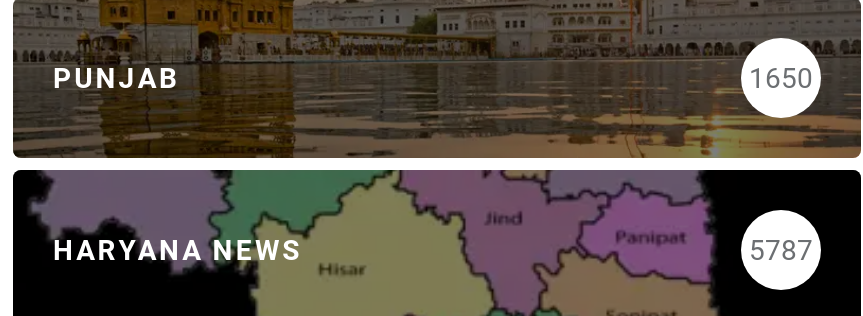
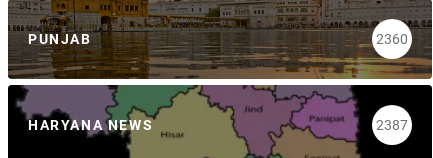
[749,61,813,93] 1650 -> [376,31,408,47] 2360
[749,233,813,265] 5787 -> [376,117,408,133] 2387

